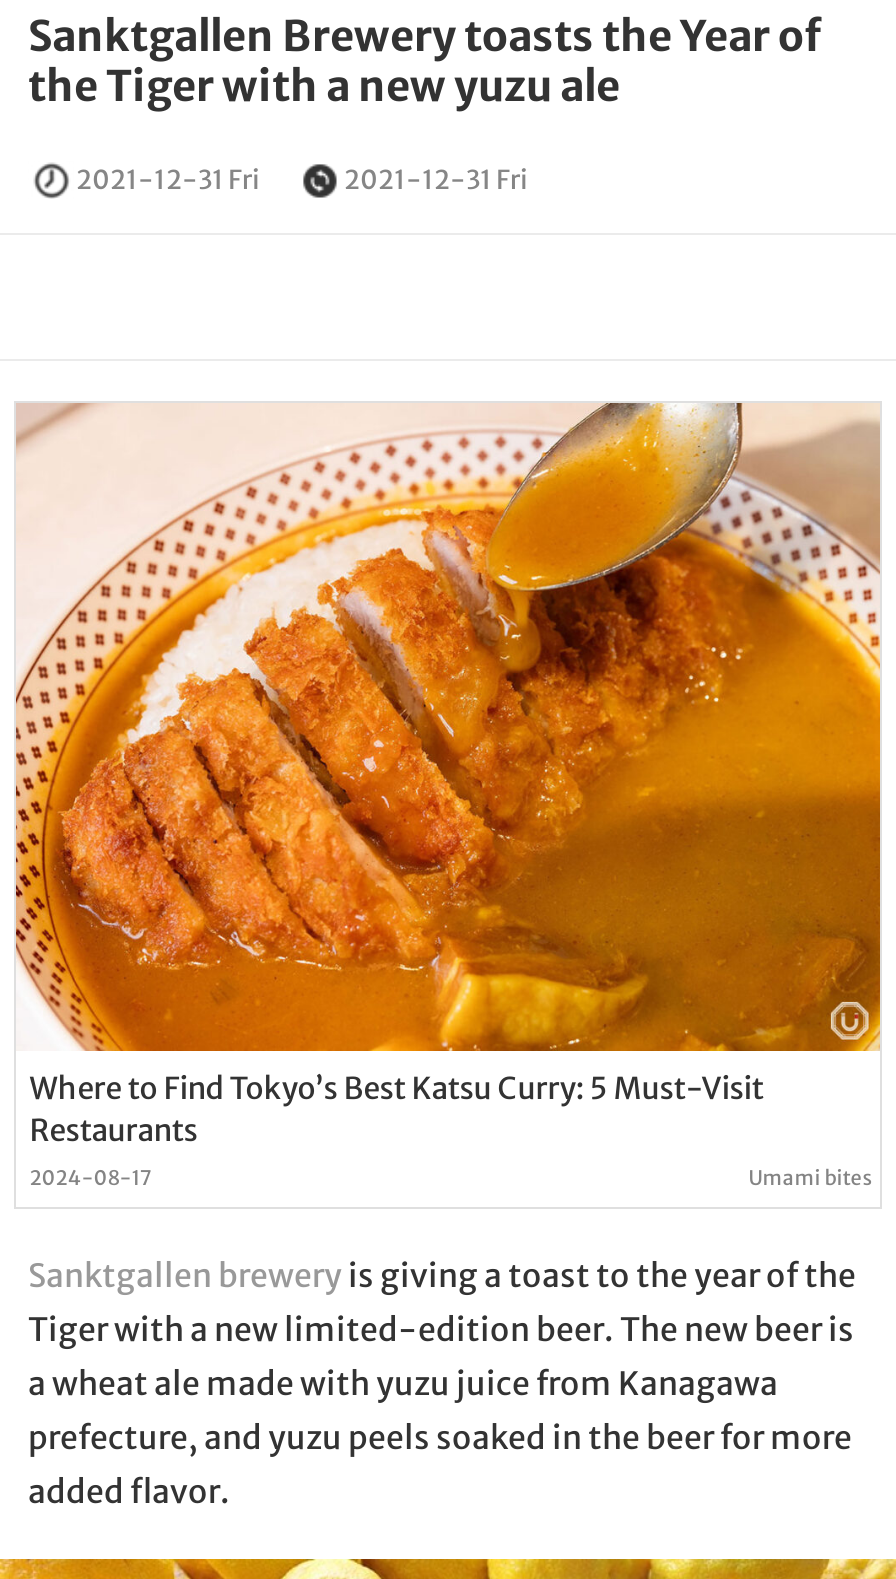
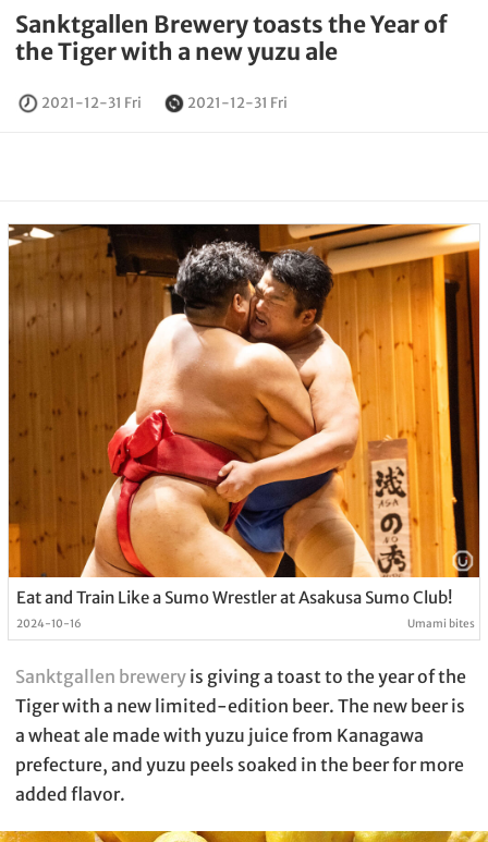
[14,401,882,1192] [image] | Where to Find Tokyo’s Best Katsu Curry: 5 Must-Visit | Restaurants | 2024-08-17 -> [8,223,480,631] [image] | Eat and Train Like a Sumo Wrestler at Asakusa Sumo Club! | 2024-10-16

